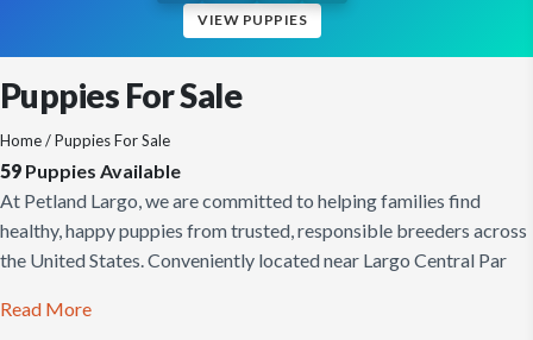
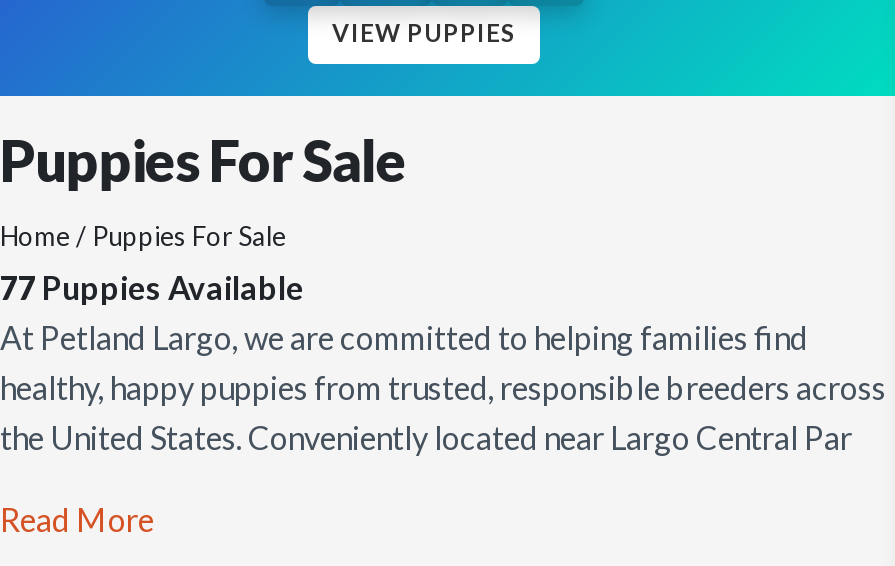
[0,159,181,182] 59 Puppies Available -> [0,268,304,306] 77 Puppies Available

